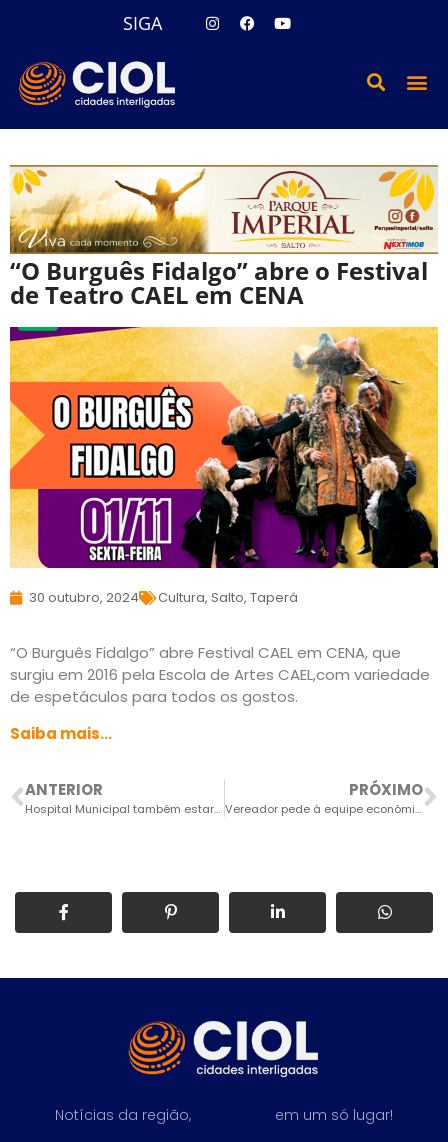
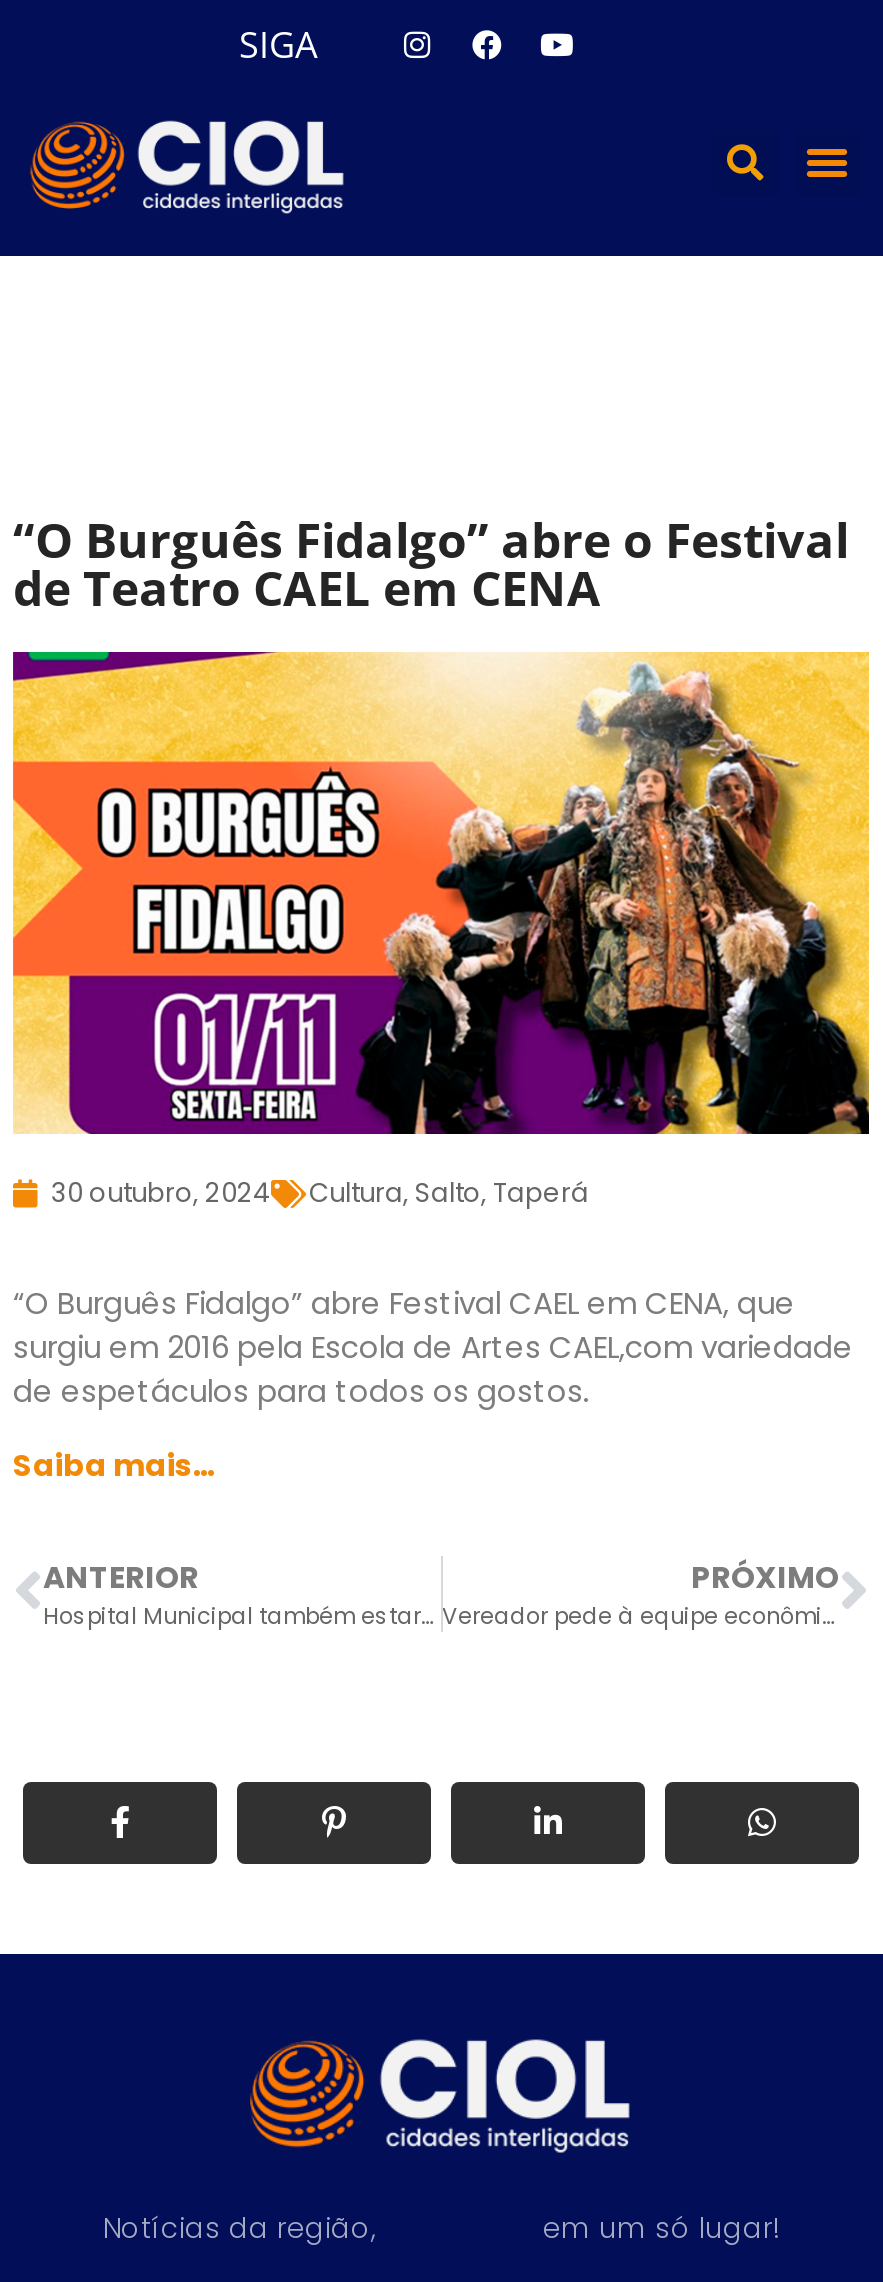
[9,164,439,255] [image] -> none

